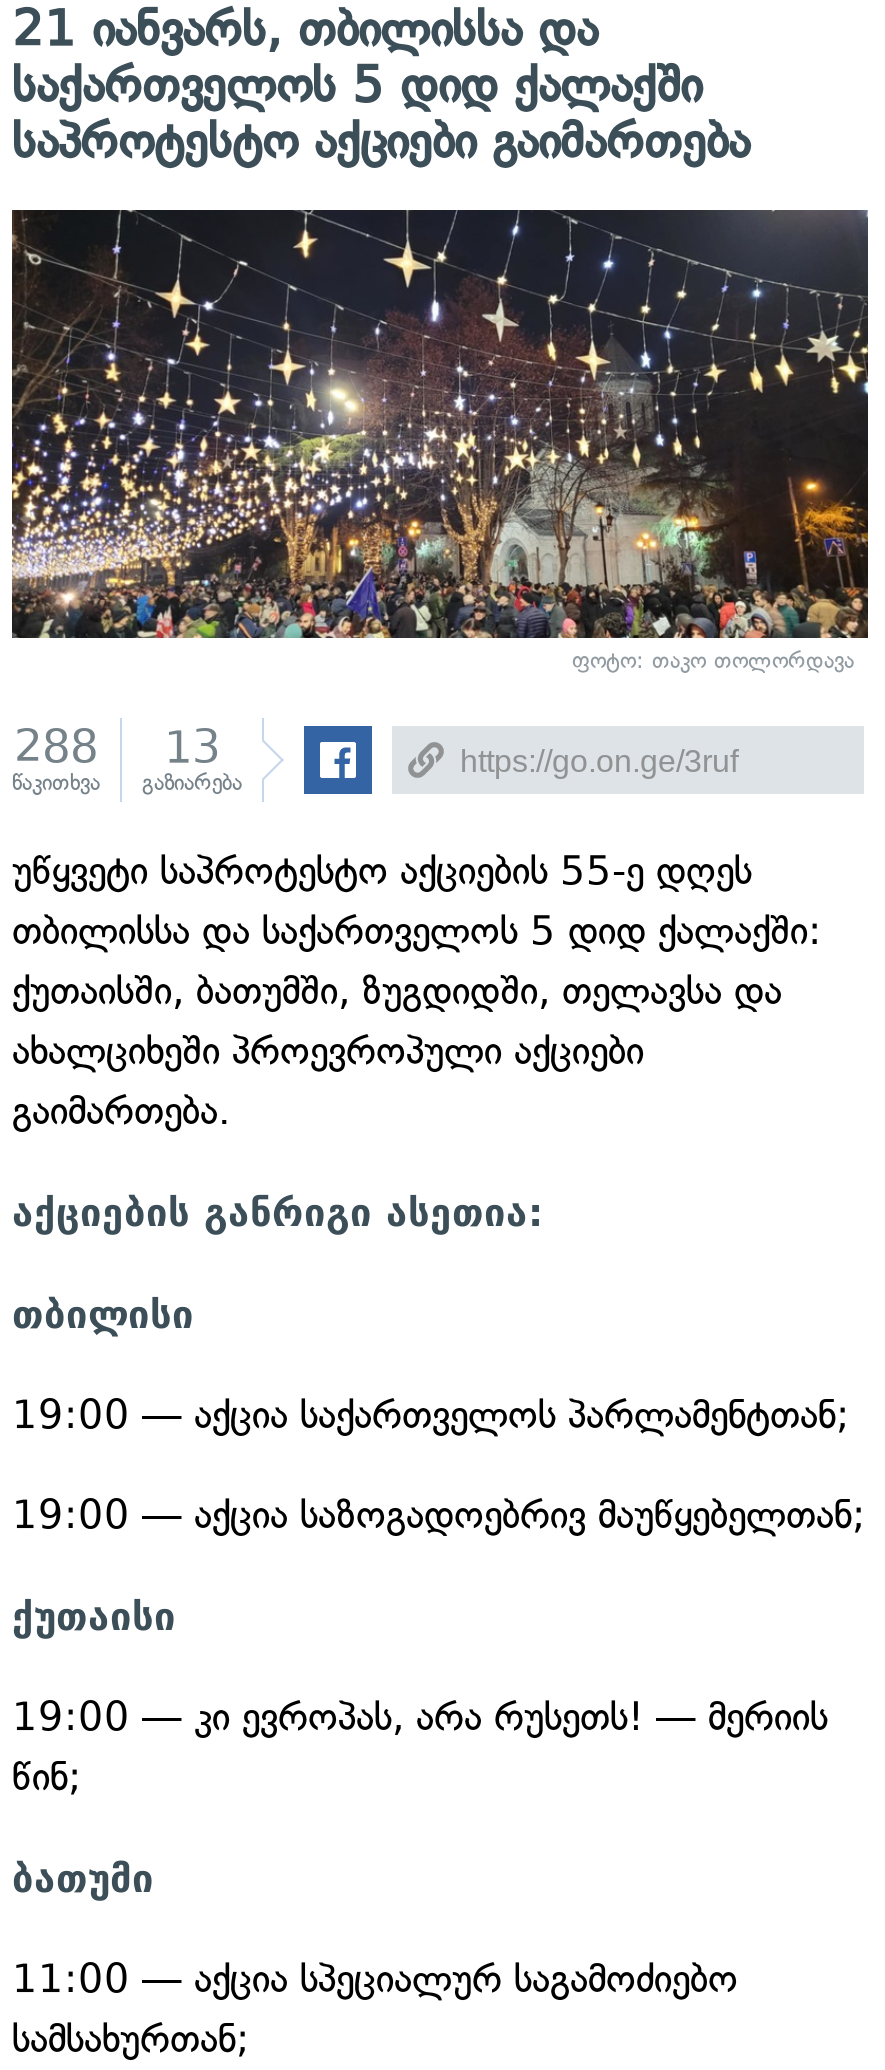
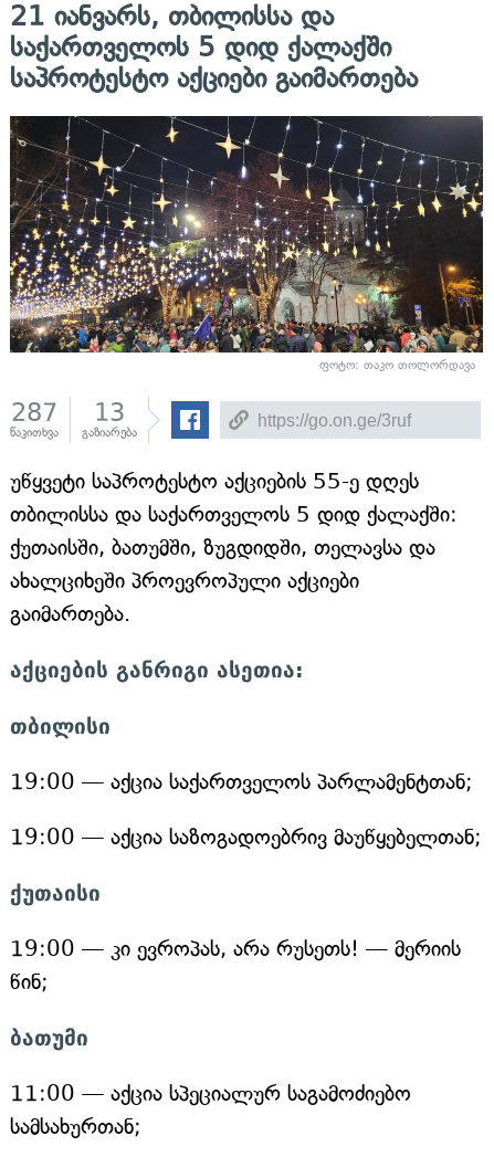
[14,720,220,774] 288 13 -> [11,398,125,428] 287 13

